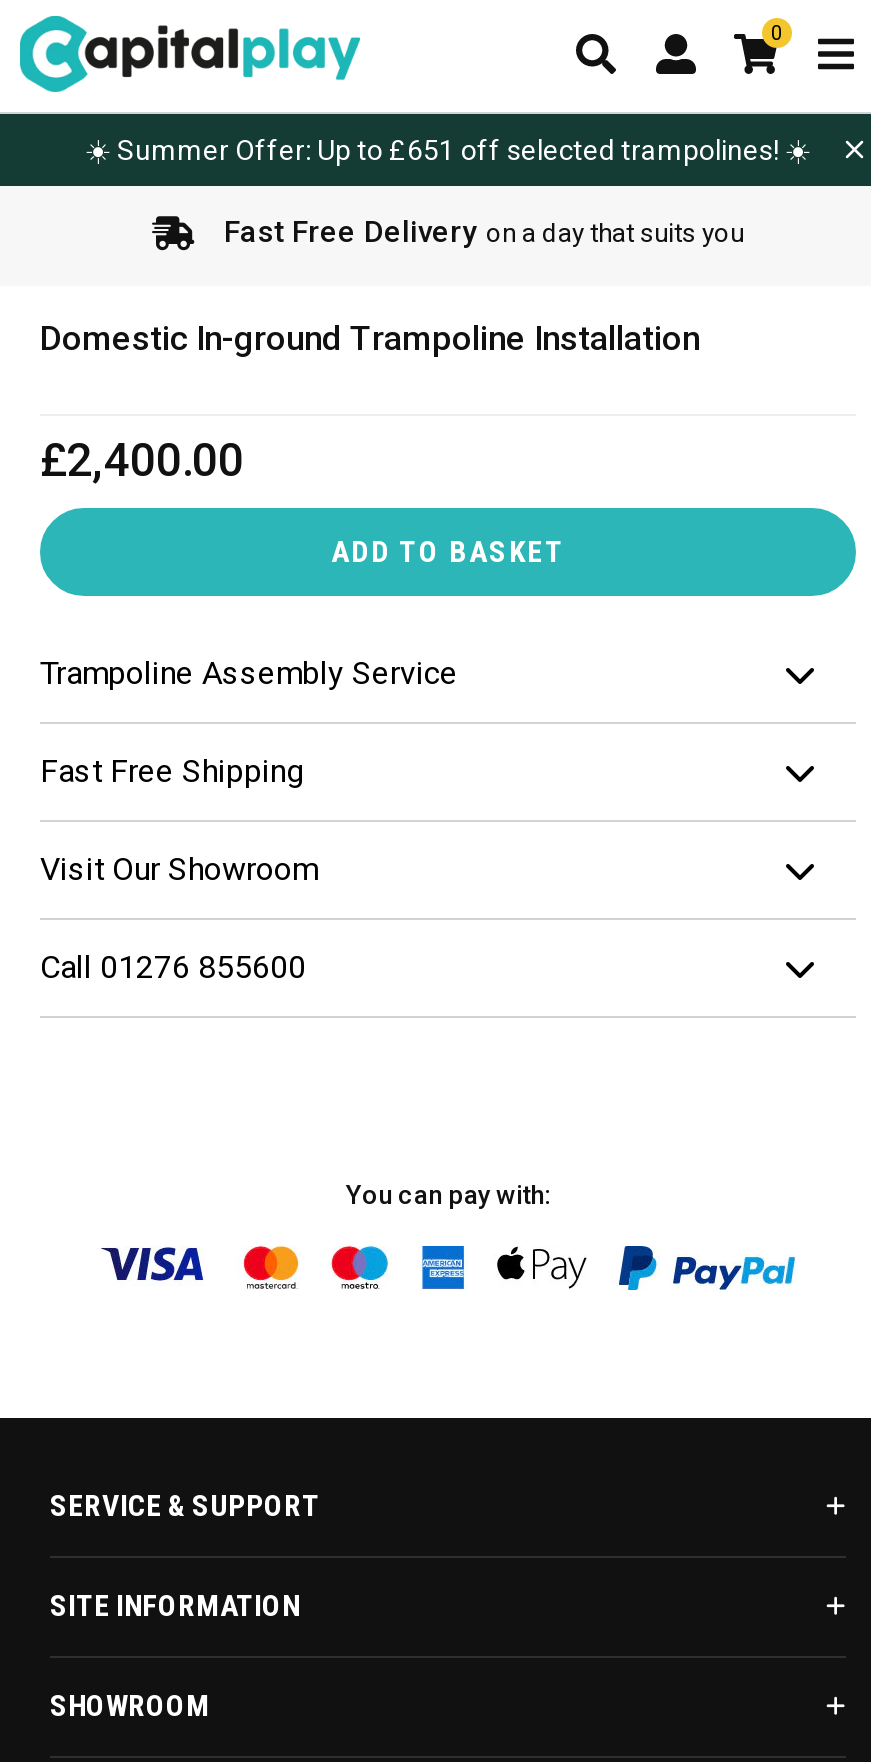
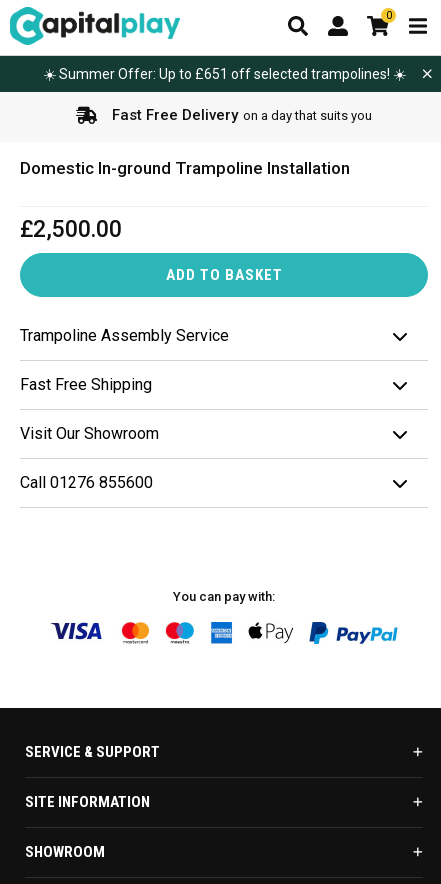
[40,434,244,488] £2,400.00 -> [20,216,122,243] £2,500.00

